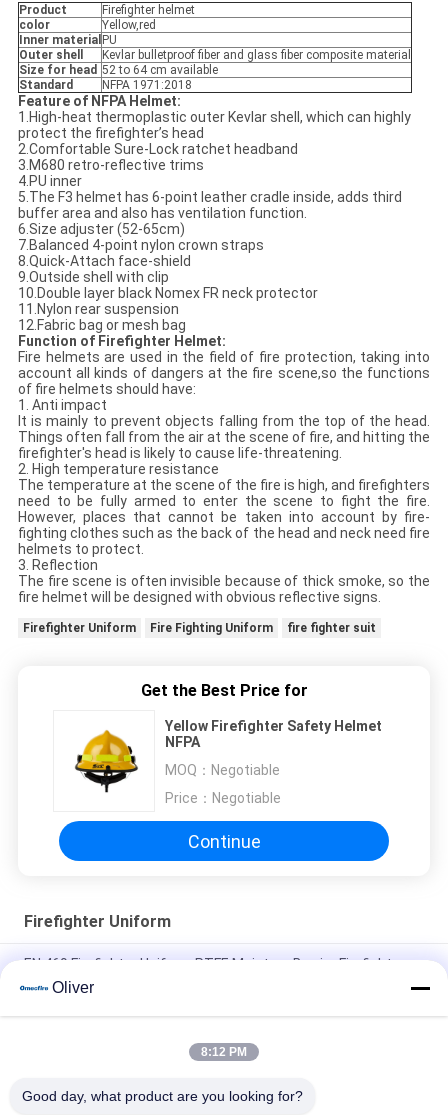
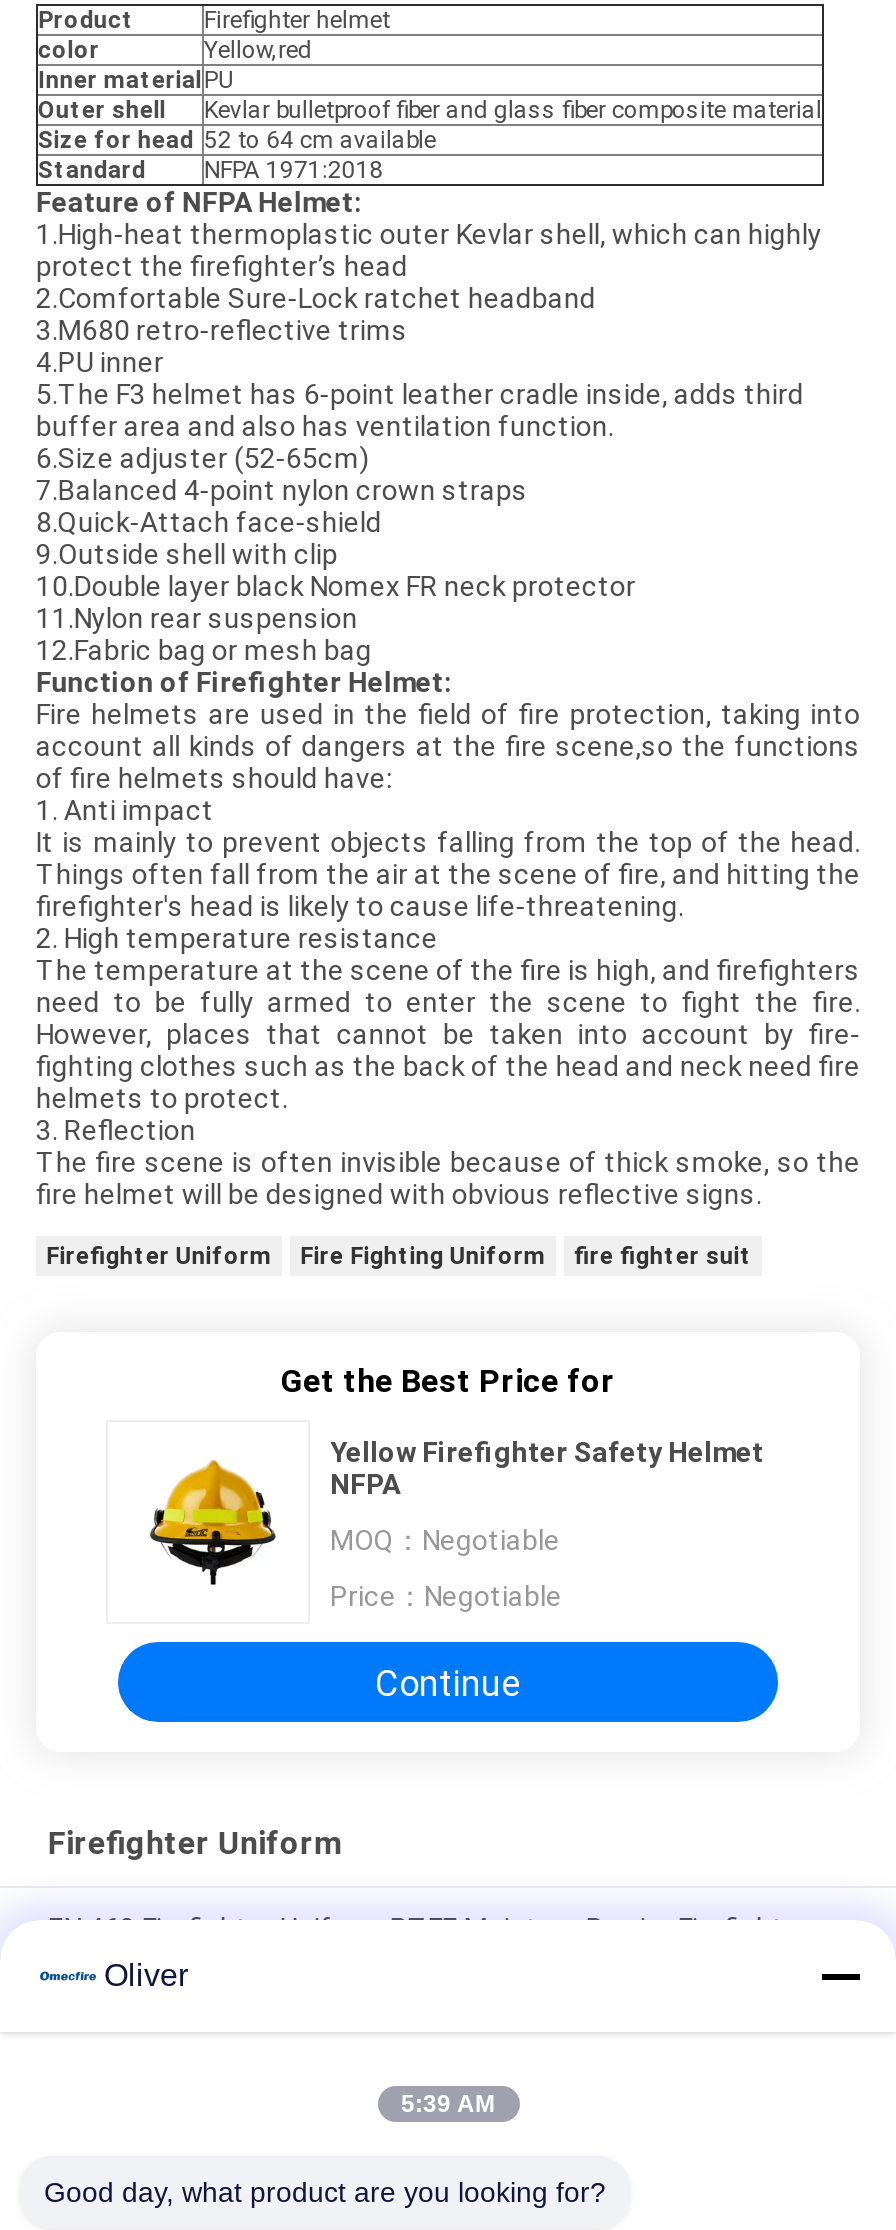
[201,1045,247,1059] 8:12 PM -> [401,2090,495,2118] 5:39 AM

